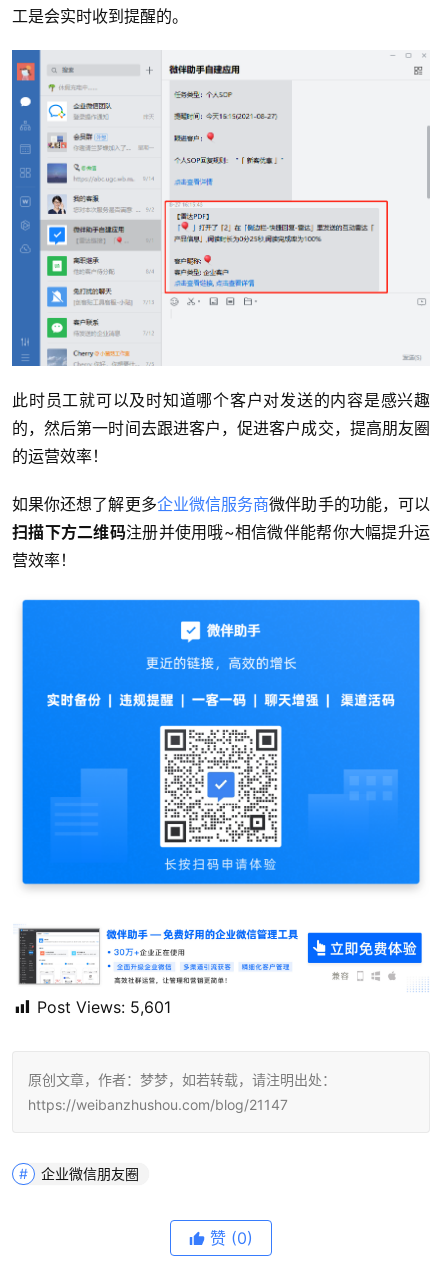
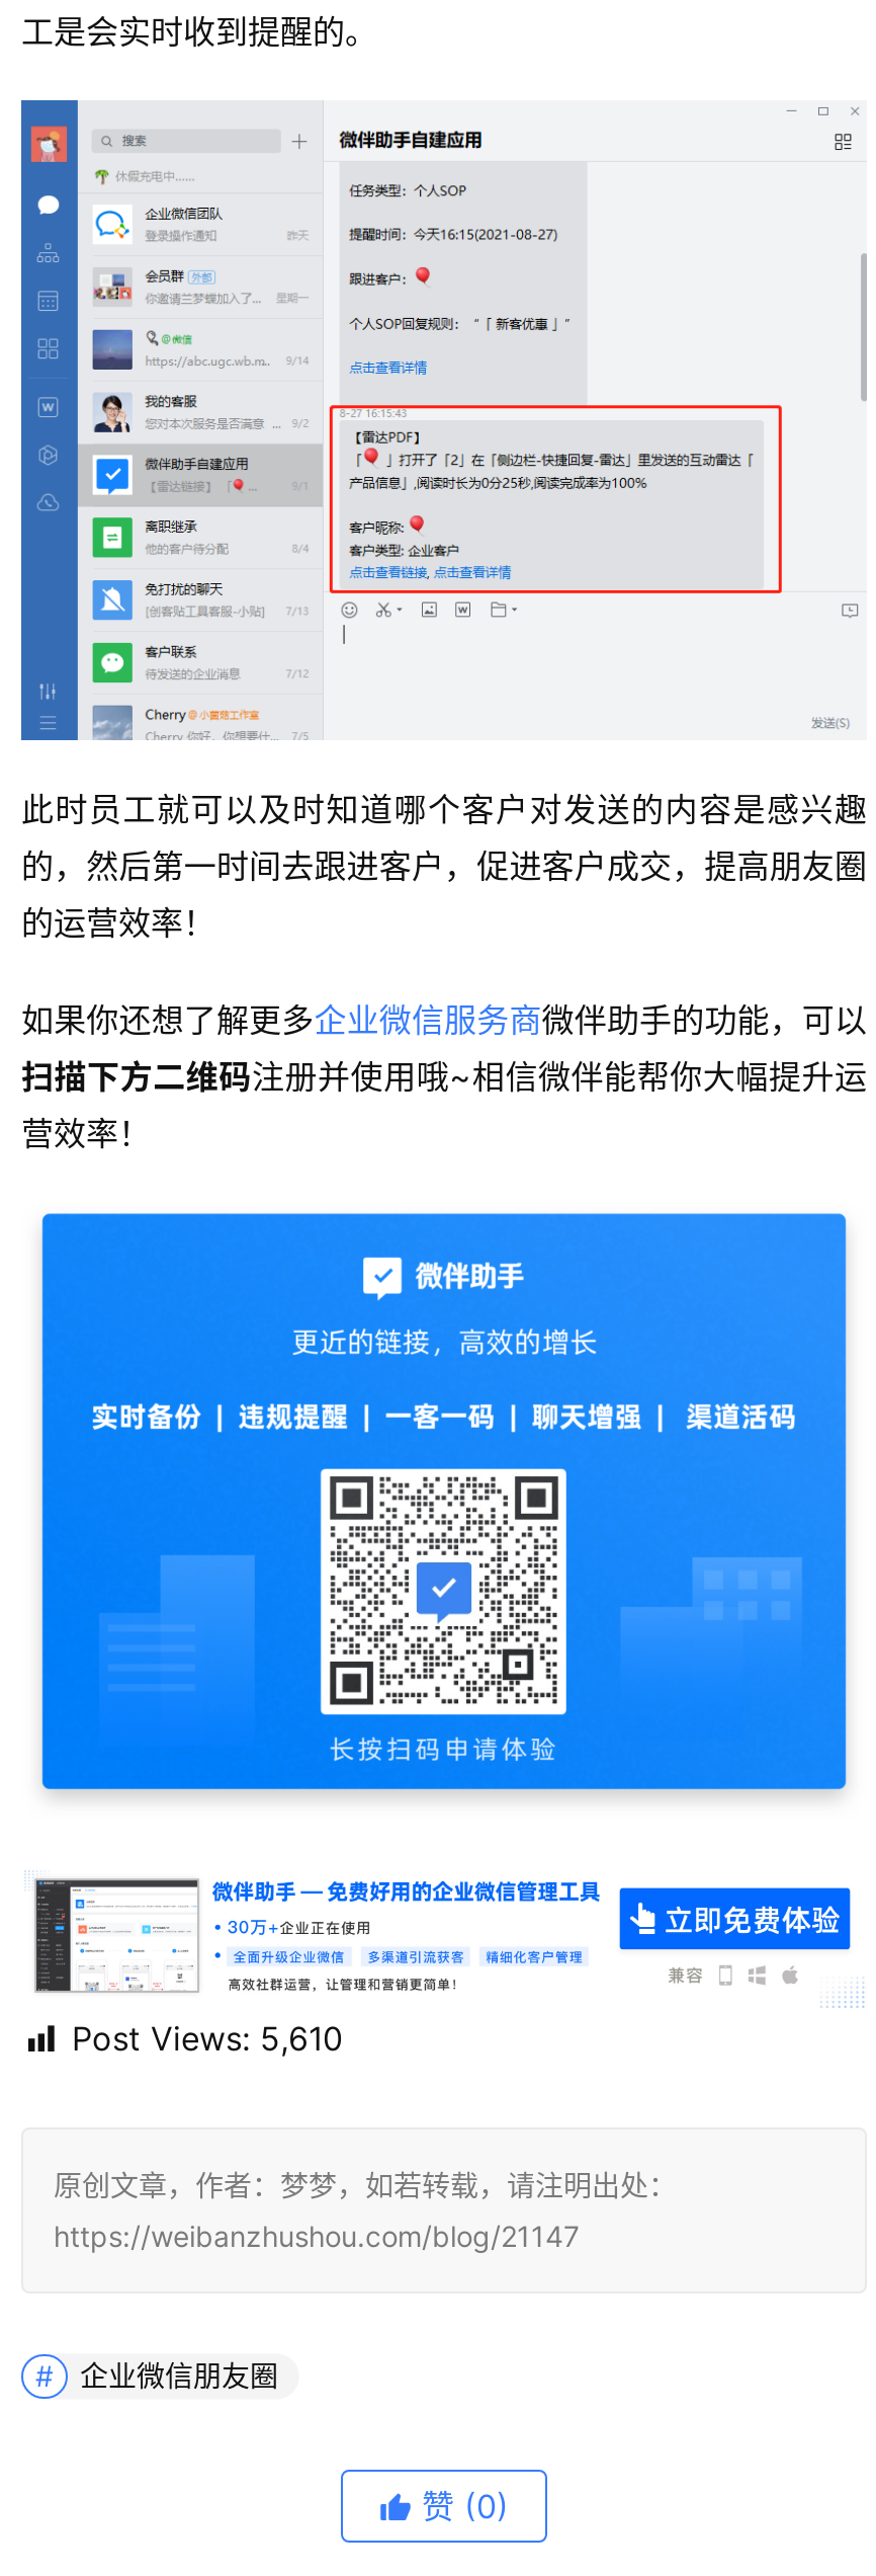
[37,997,171,1017] Post Views: 5,601 -> [72,2018,343,2059] Post Views: 5,610

